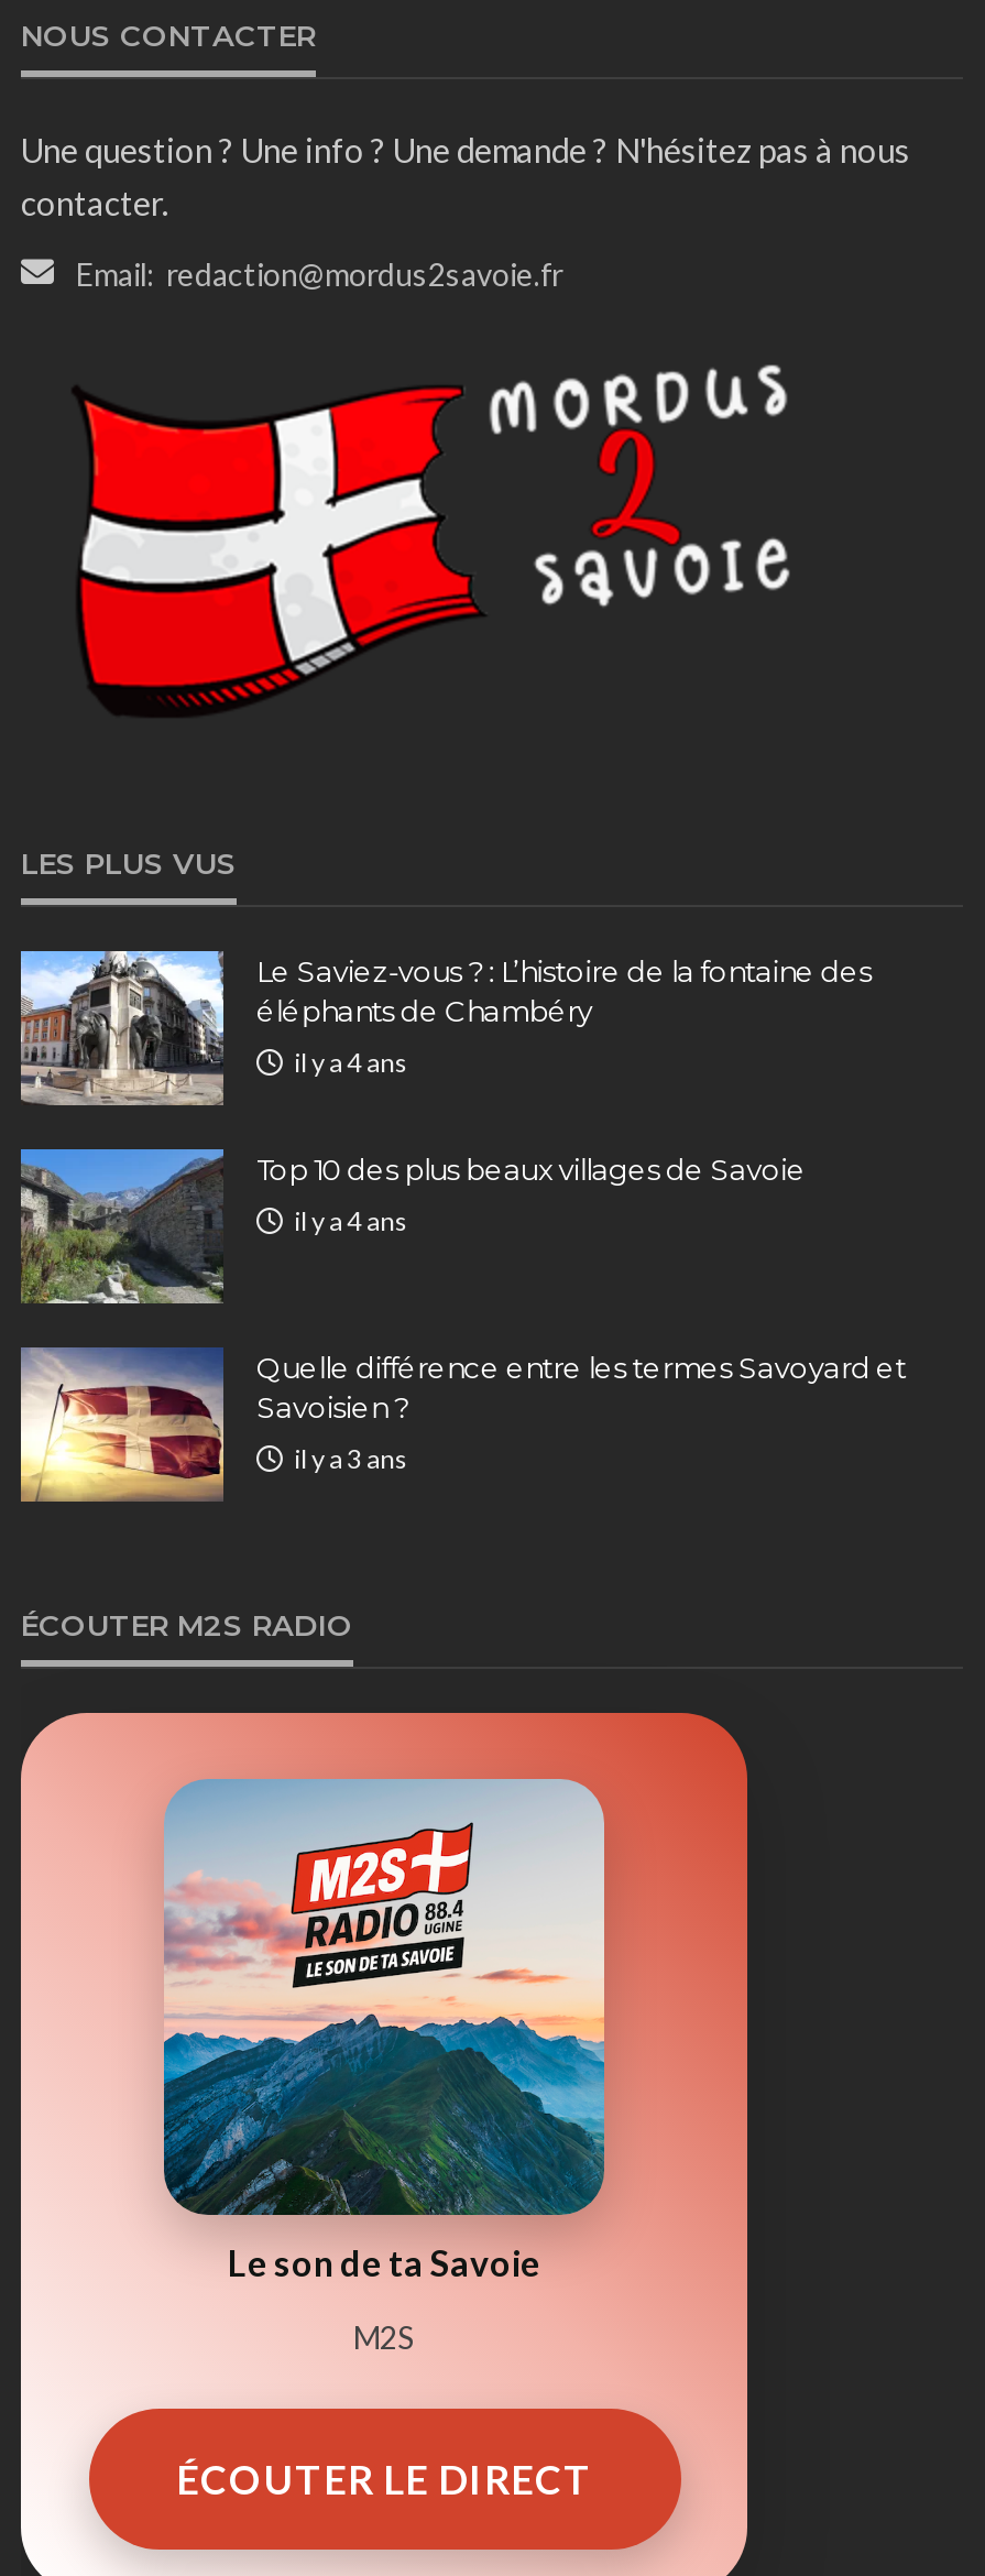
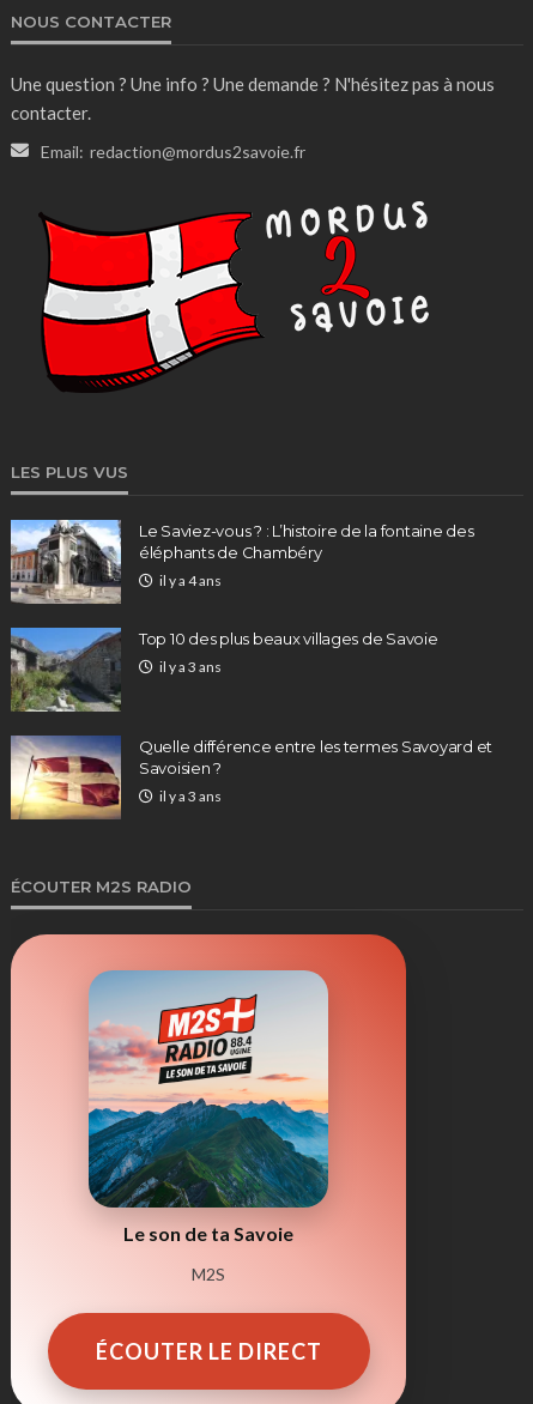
[294,1204,408,1237] il y a 4 ans -> [159,657,222,675] il y a 3 ans

